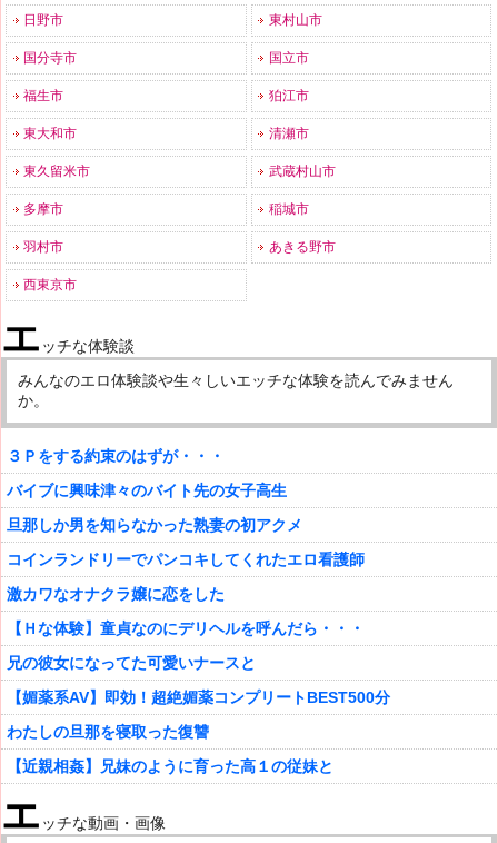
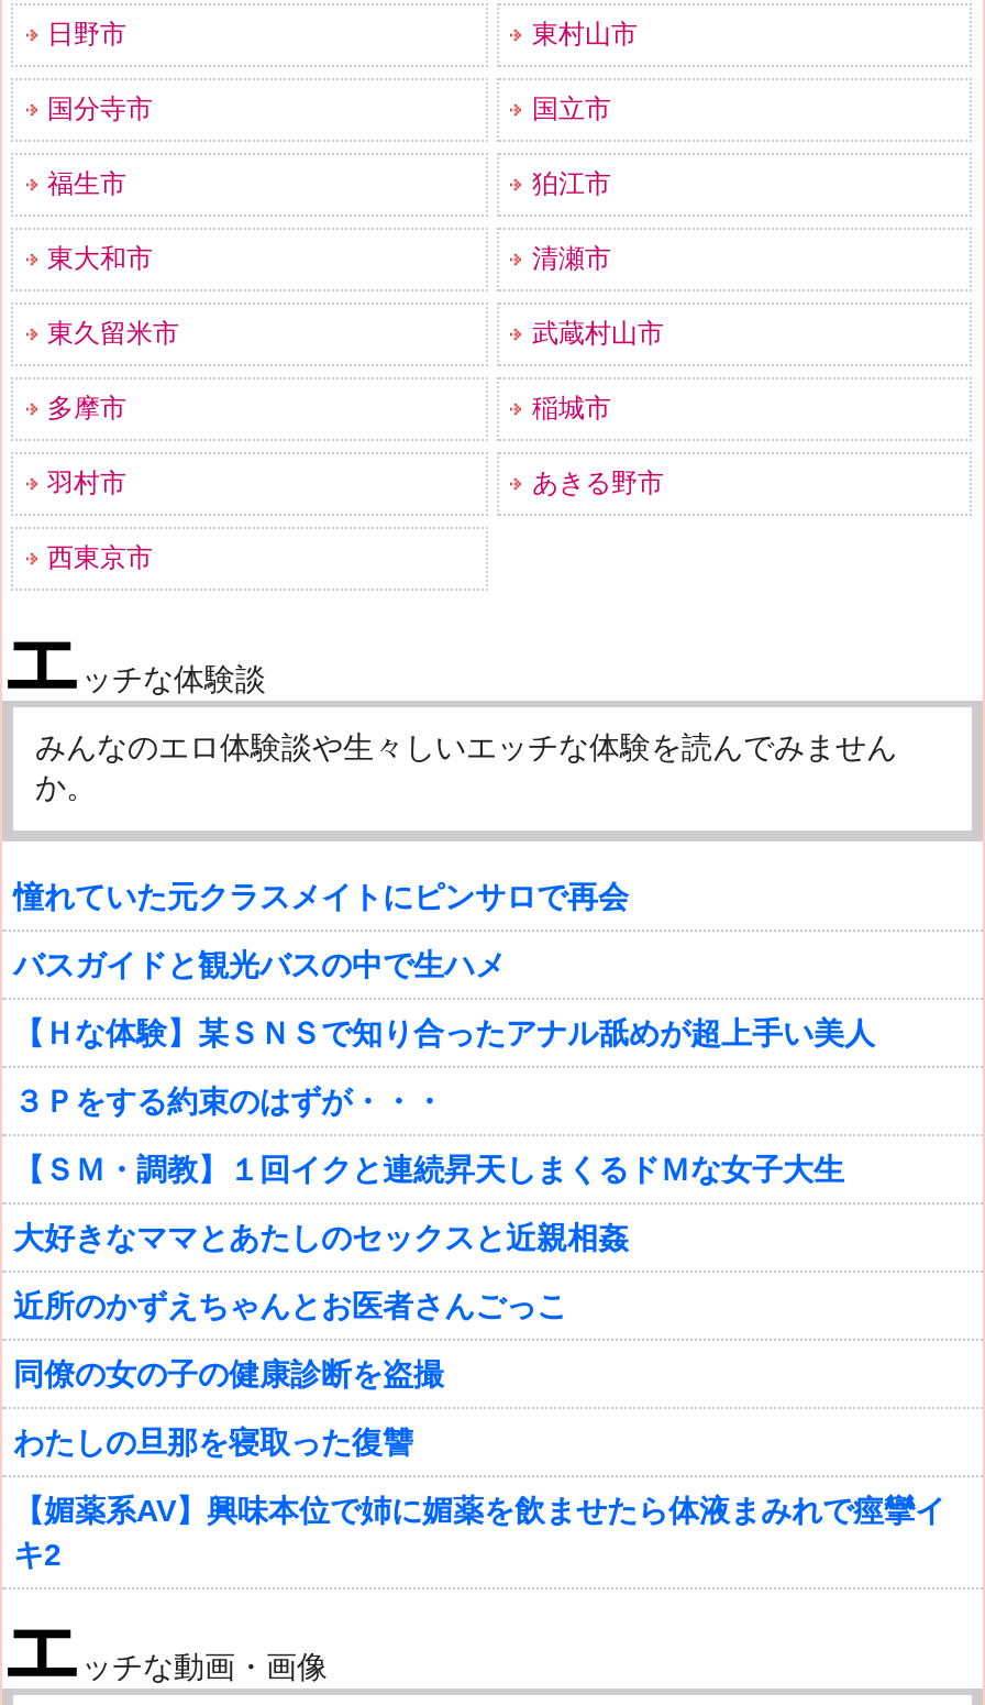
none -> [13,879,875,1051] 憧れていた元クラスメイトにピンサロで再会 | バスガイドと観光バスの中で生ハメ | 【Ｈな体験】某ＳＮＳで知り合ったアナル舐めが超上手い美人
moved [7,447,225,465] -> [13,1084,444,1119]: ３Ｐをする約束のはずが・・・
[7,482,390,706] バイブに興味津々のバイト先の女子高生 | 旦那しか男を知らなかった熟妻の初アクメ | コインランドリーでパンコキしてくれたエロ看護師 | 激カワなオナクラ嬢に恋をした | 【Ｈな体験】童貞なのにデリヘルを呼んだら・・・ | 兄の彼女になってた可愛いナースと | 【媚薬系AV】即効！超絶媚薬コンプリートBEST500分 -> [13,1152,844,1392] 【ＳＭ・調教】１回イクと連続昇天しまくるドＭな女子大生 | 大好きなママとあたしのセックスと近親相姦 | 近所のかずえちゃんとお医者さんごっこ | 同僚の女の子の健康診断を盗撮
[7,758,333,775] 【近親相姦】兄妹のように育った高１の従妹と -> [13,1493,945,1572] 【媚薬系AV】興味本位で姉に媚薬を飲ませたら体液まみれで痙攣イ | キ2

